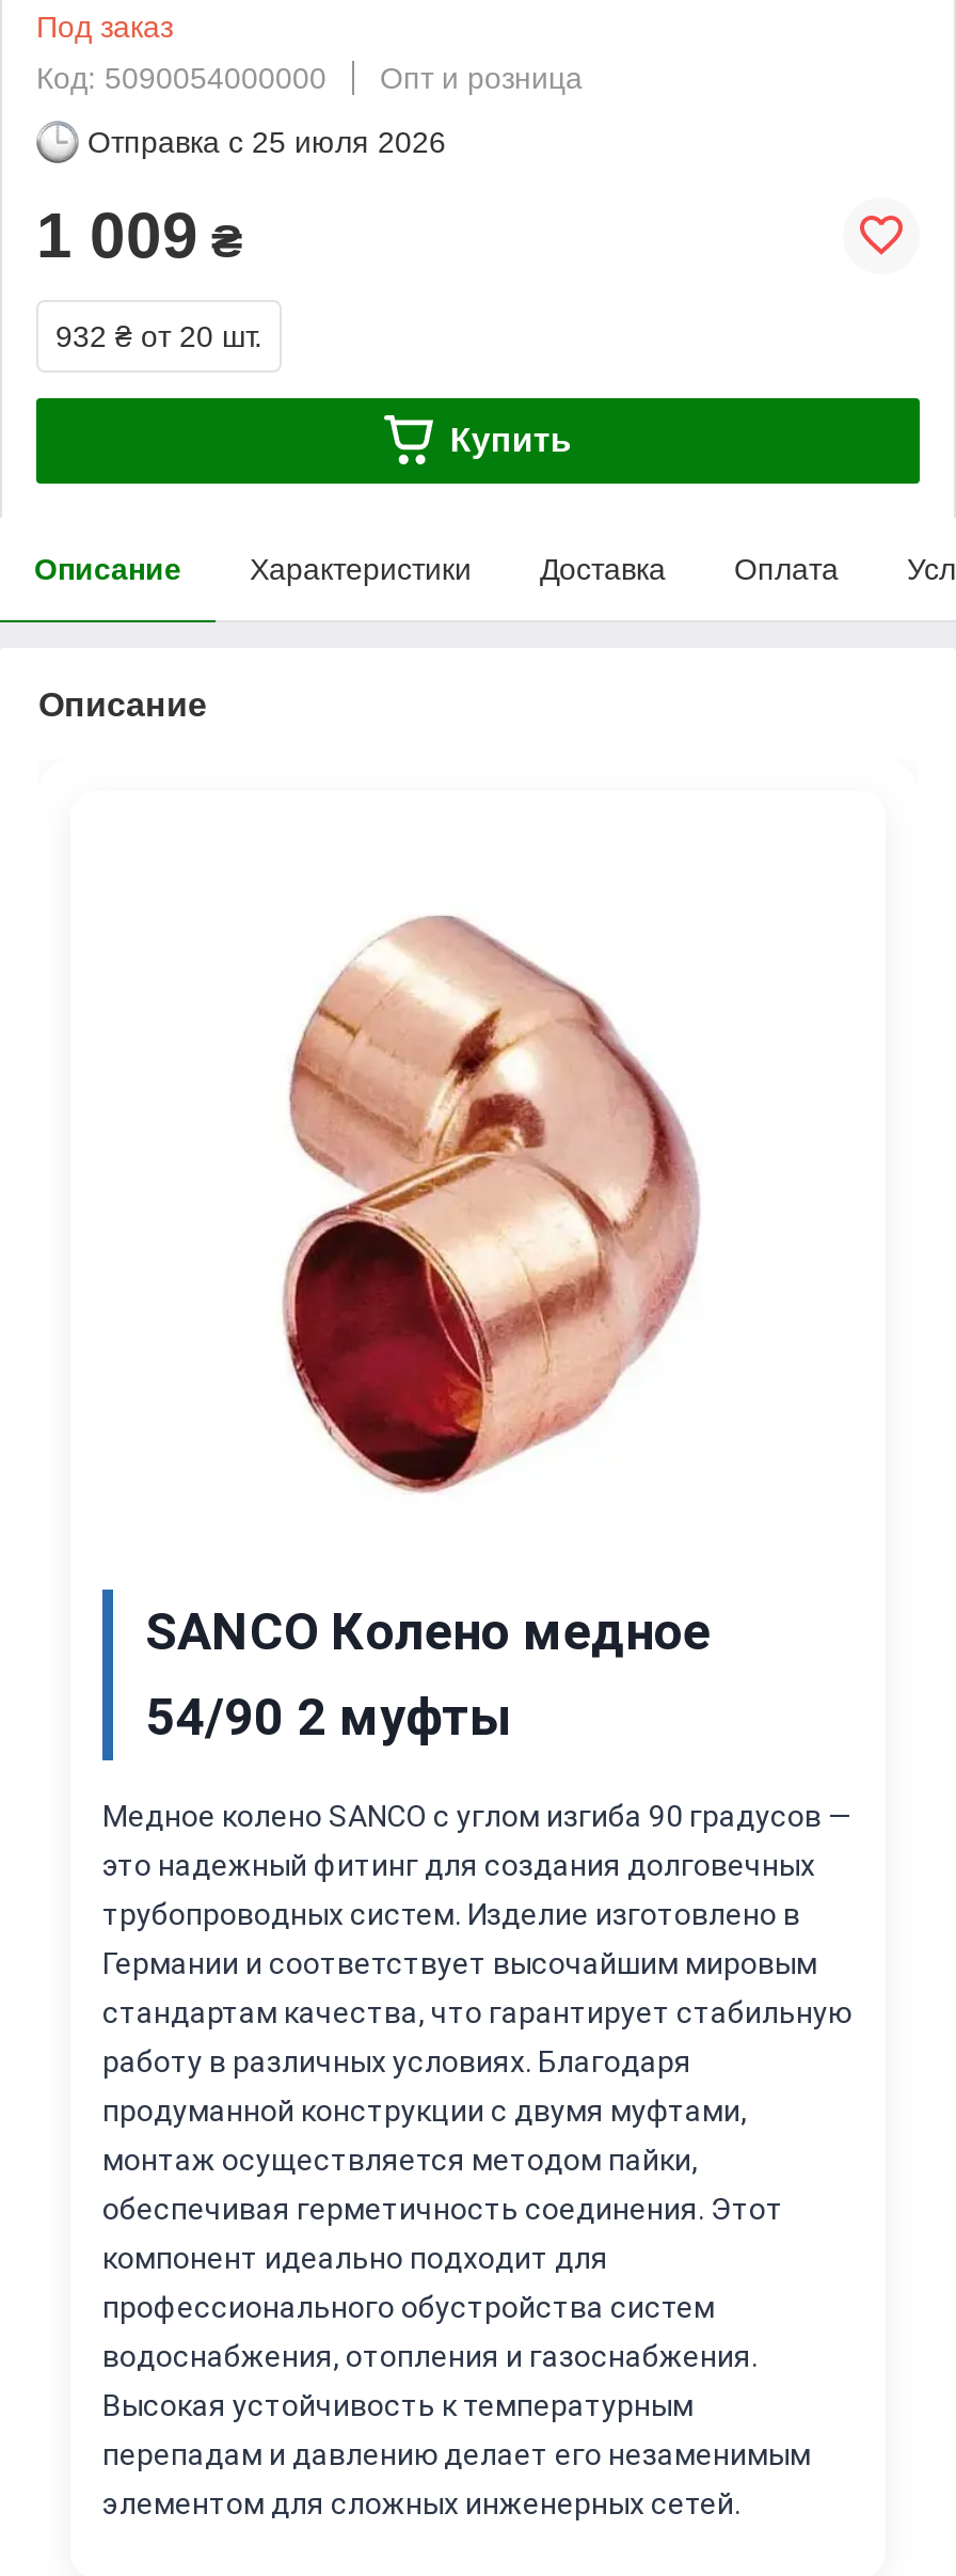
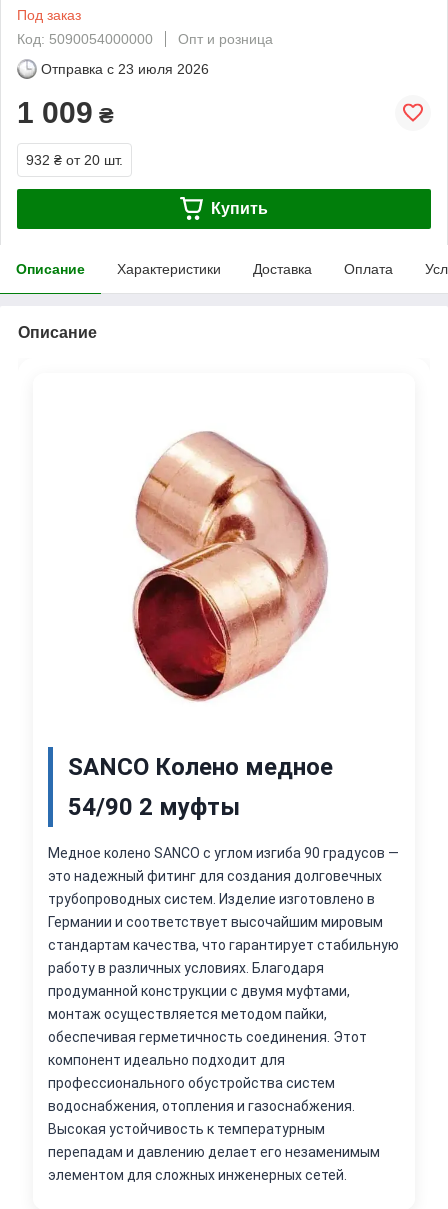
[87,124,446,159] Отправка с 25 июля 2026 -> [41,61,209,77] Отправка с 23 июля 2026

